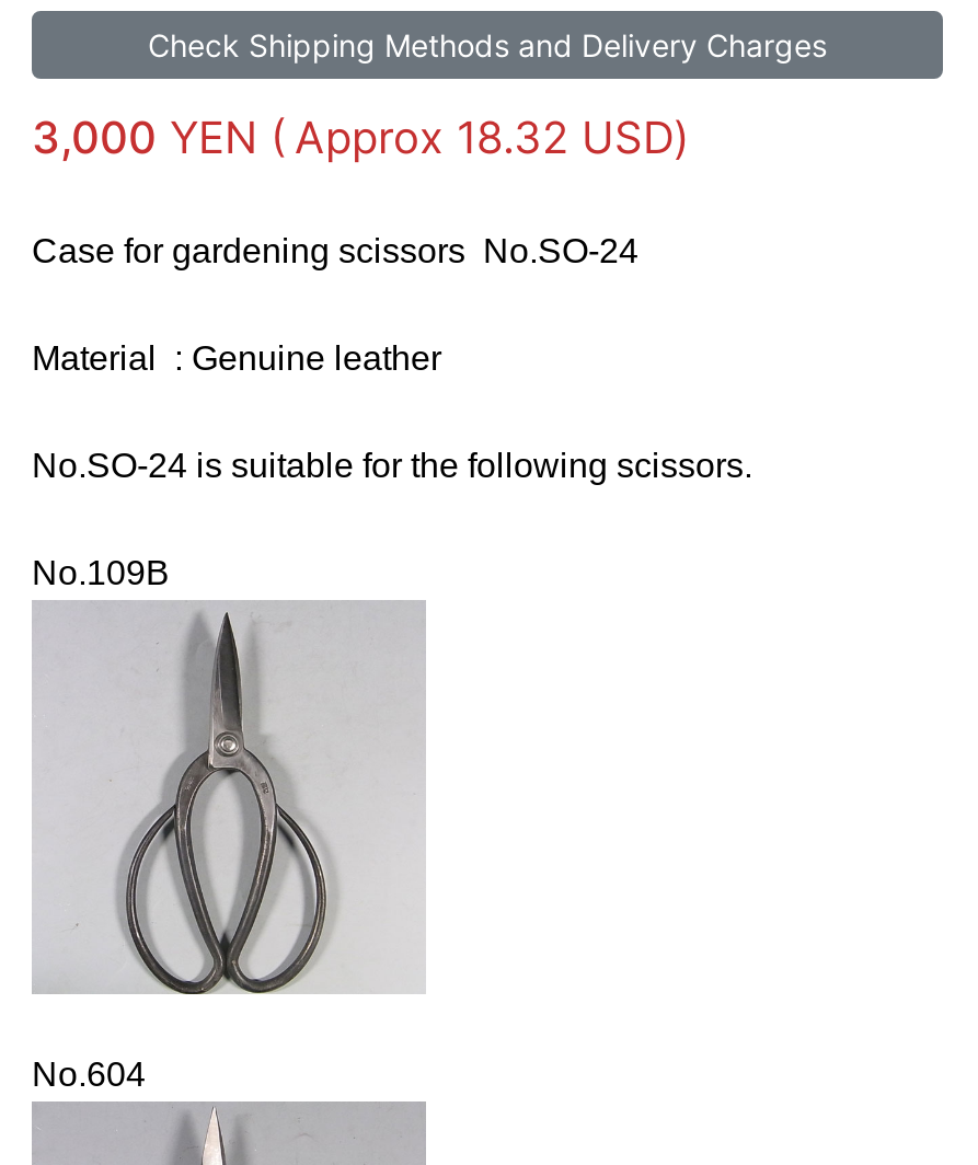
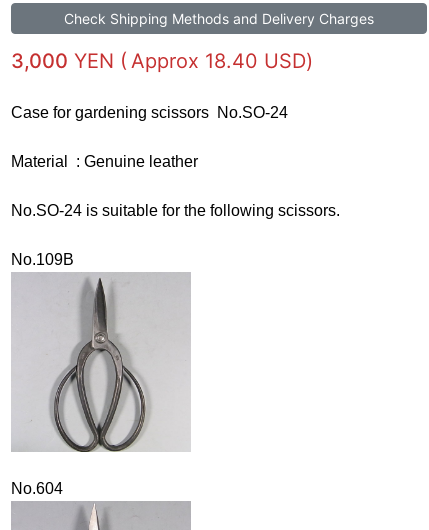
[32,111,689,163] 3,000 YEN ( Approx 18.32 USD) -> [11,49,313,73] 3,000 YEN ( Approx 18.40 USD)

